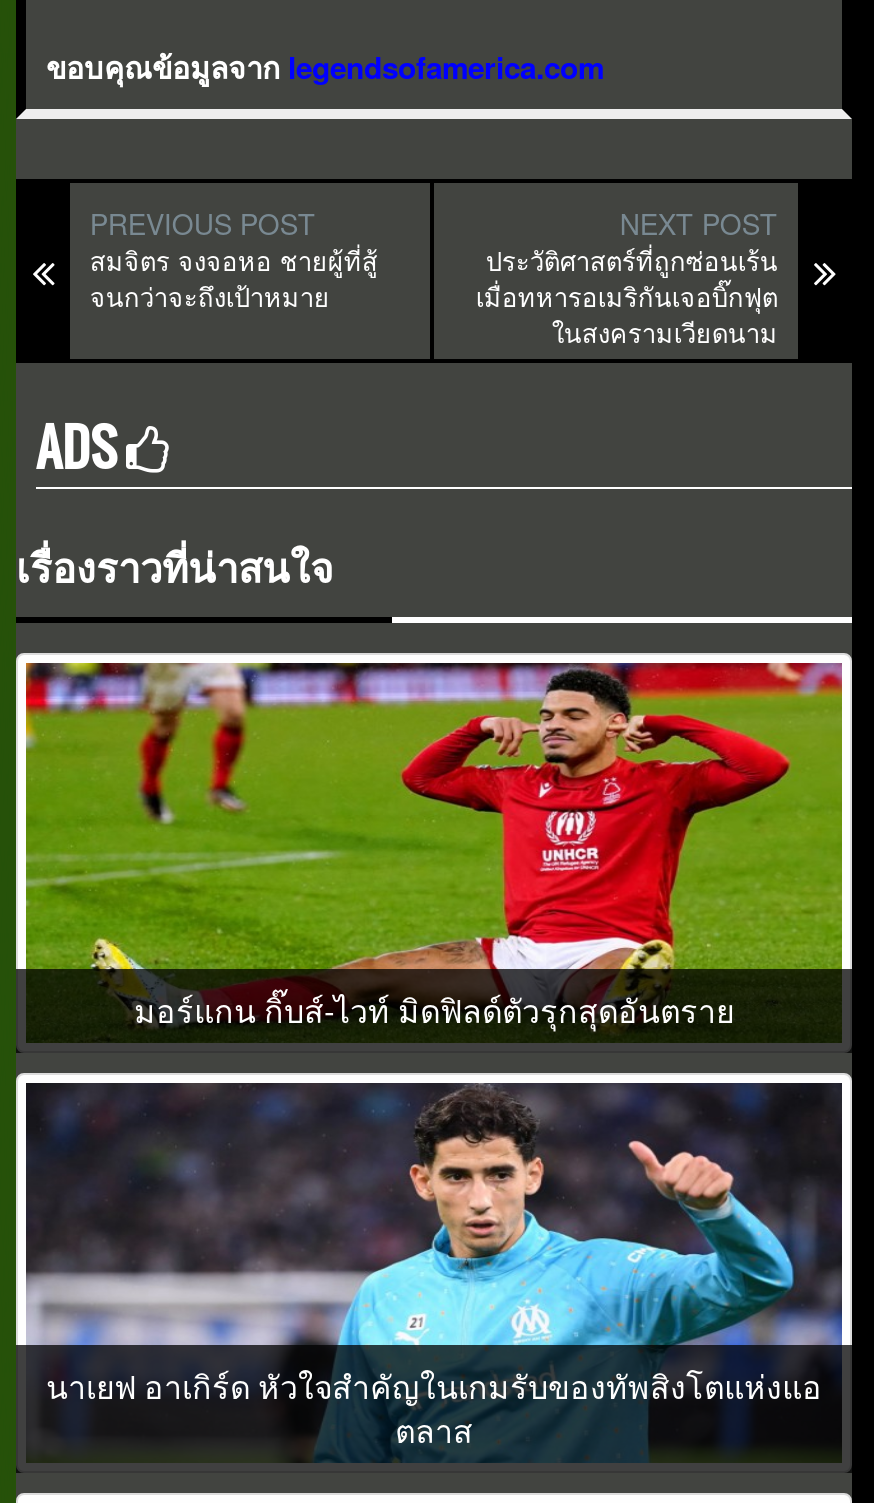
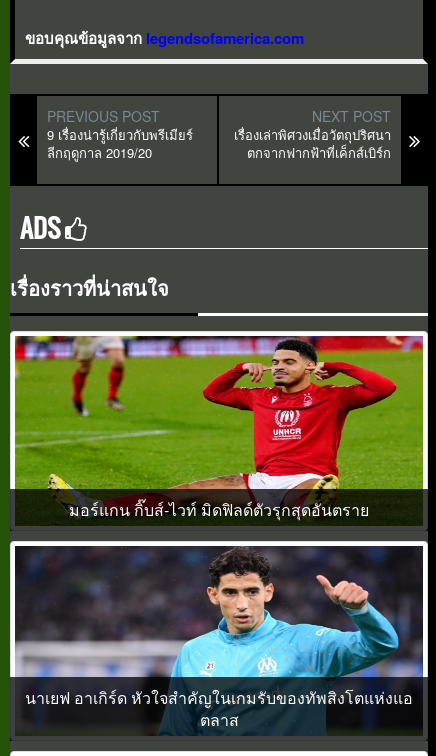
[90,241,378,315] สมจิตร จงจอหอ ชายผู้ที่สู้ | จนกว่าจะถึงเป้าหมาย -> [47,125,193,162] 9 เรื่องน่ารู้เกี่ยวกับพรีเมียร์ | ลีกฤดูกาล 2019/20
[476,241,778,351] ประวัติศาสตร์ที่ถูกซ่อนเร้น | เมื่อทหารอเมริกันเจอบิ๊กฟุต | ในสงครามเวียดนาม -> [234,125,391,162] เรื่องเล่าพิศวงเมื่อวัตถุปริศนา | ตกจากฟากฟ้าที่เค็กส์เบิร์ก

